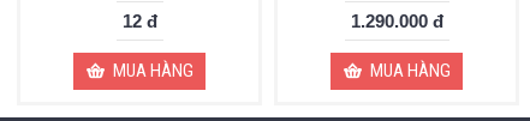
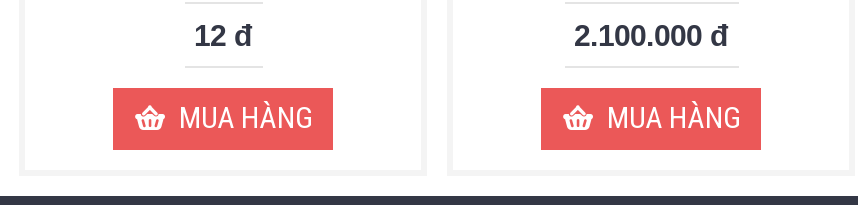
[350,11,443,32] 1.290.000 đ -> [574,19,728,53] 2.100.000 đ

